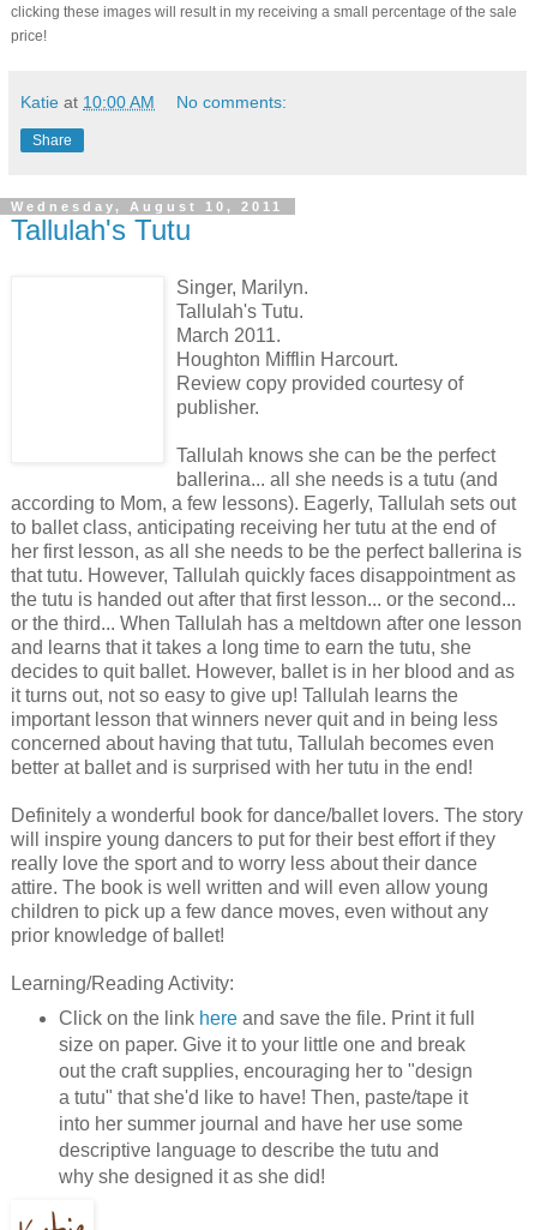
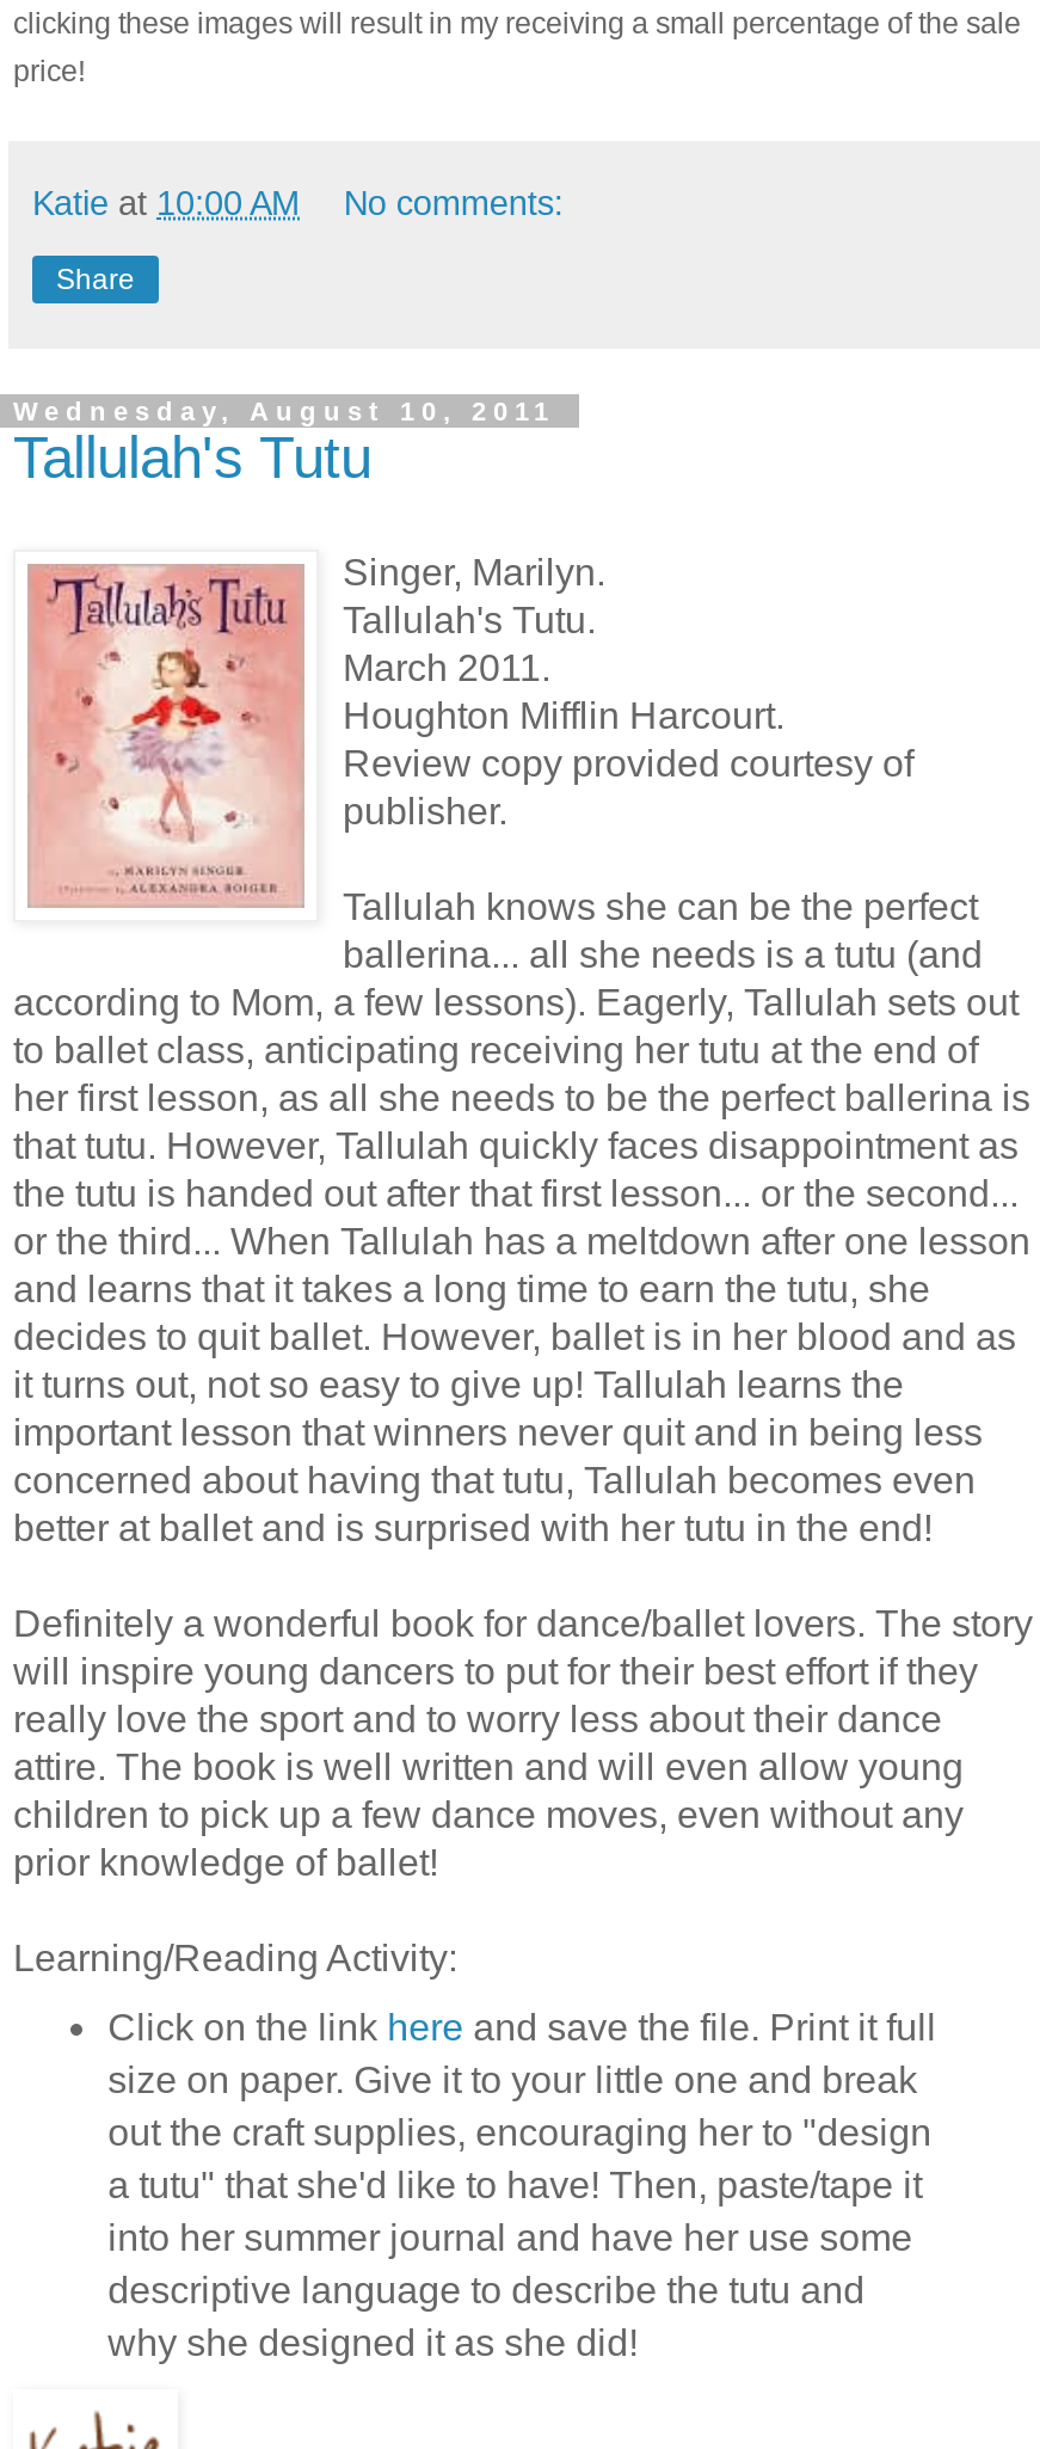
none -> [25,561,307,910] [image]

